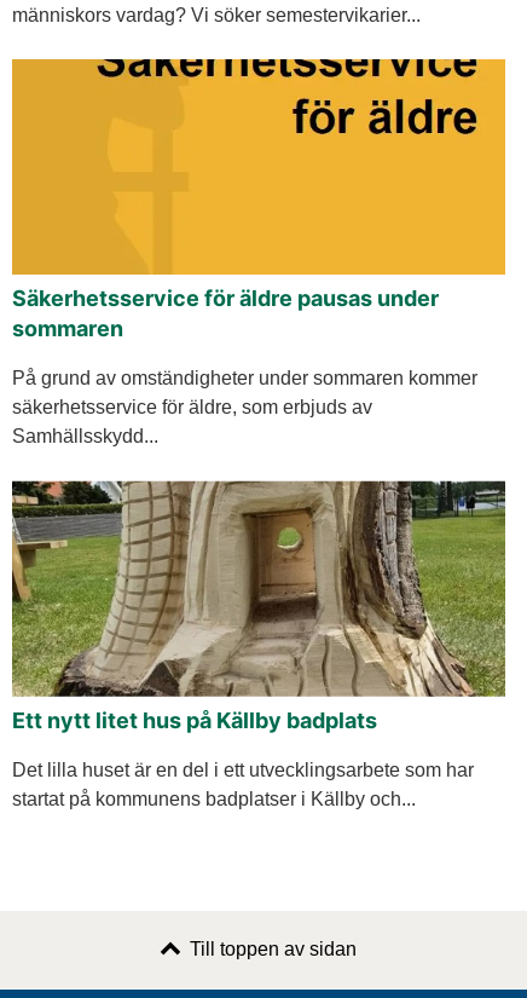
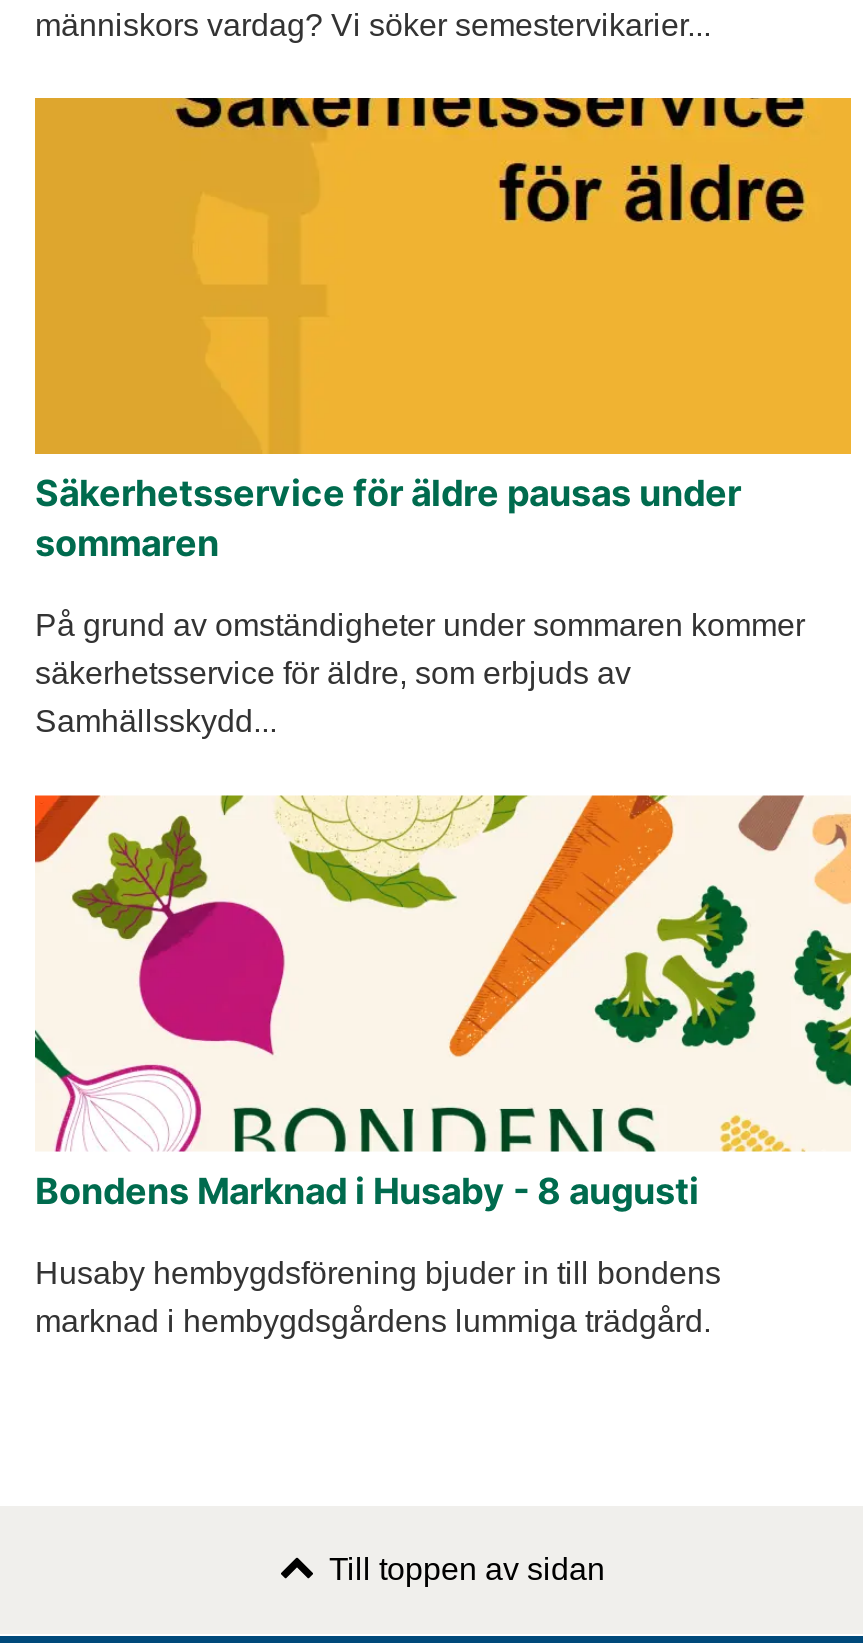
[11,480,506,733] [image] | Ett nytt litet hus på Källby badplats -> [33,794,853,1212] [image] | Bondens Marknad i Husaby - 8 augusti
[12,760,474,809] Det lilla huset är en del i ett utvecklingsarbete som har | startat på kommunens badplatser i Källby och... -> [35,1256,721,1338] Husaby hembygdsförening bjuder in till bondens | marknad i hembygdsgårdens lummiga trädgård.

